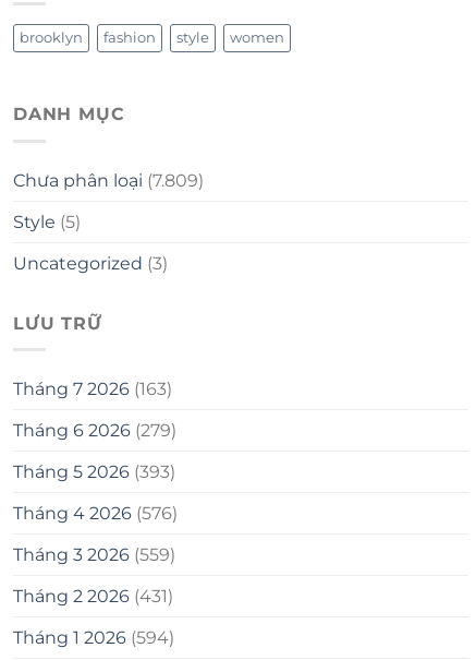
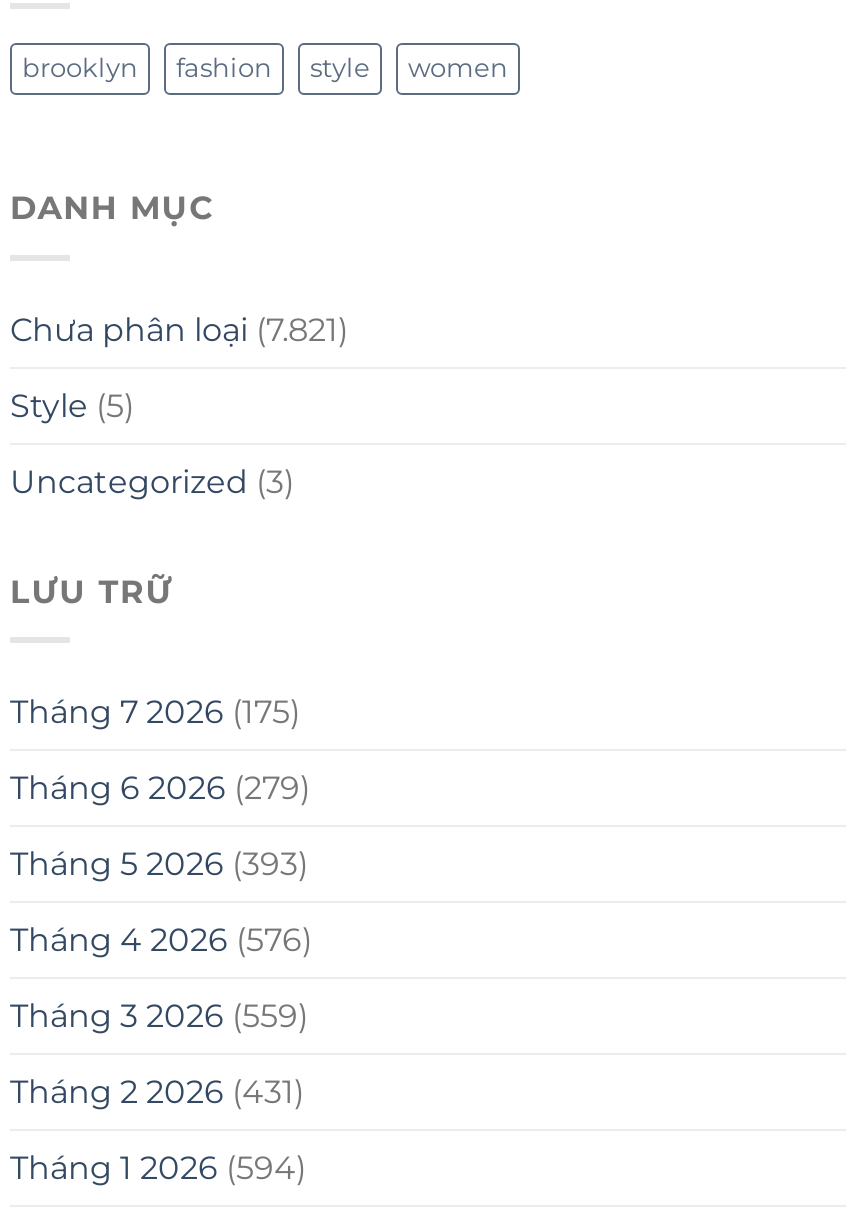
[13,170,204,190] Chưa phân loại (7.809) -> [10,310,348,348] Chưa phân loại (7.821)
[13,379,172,399] Tháng 7 2026 (163) -> [10,693,300,731] Tháng 7 2026 (175)

